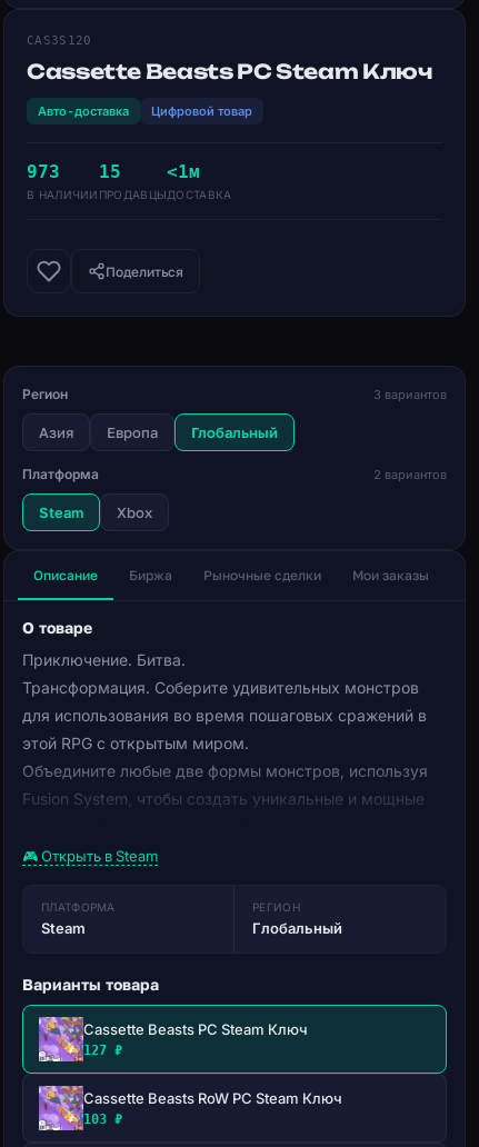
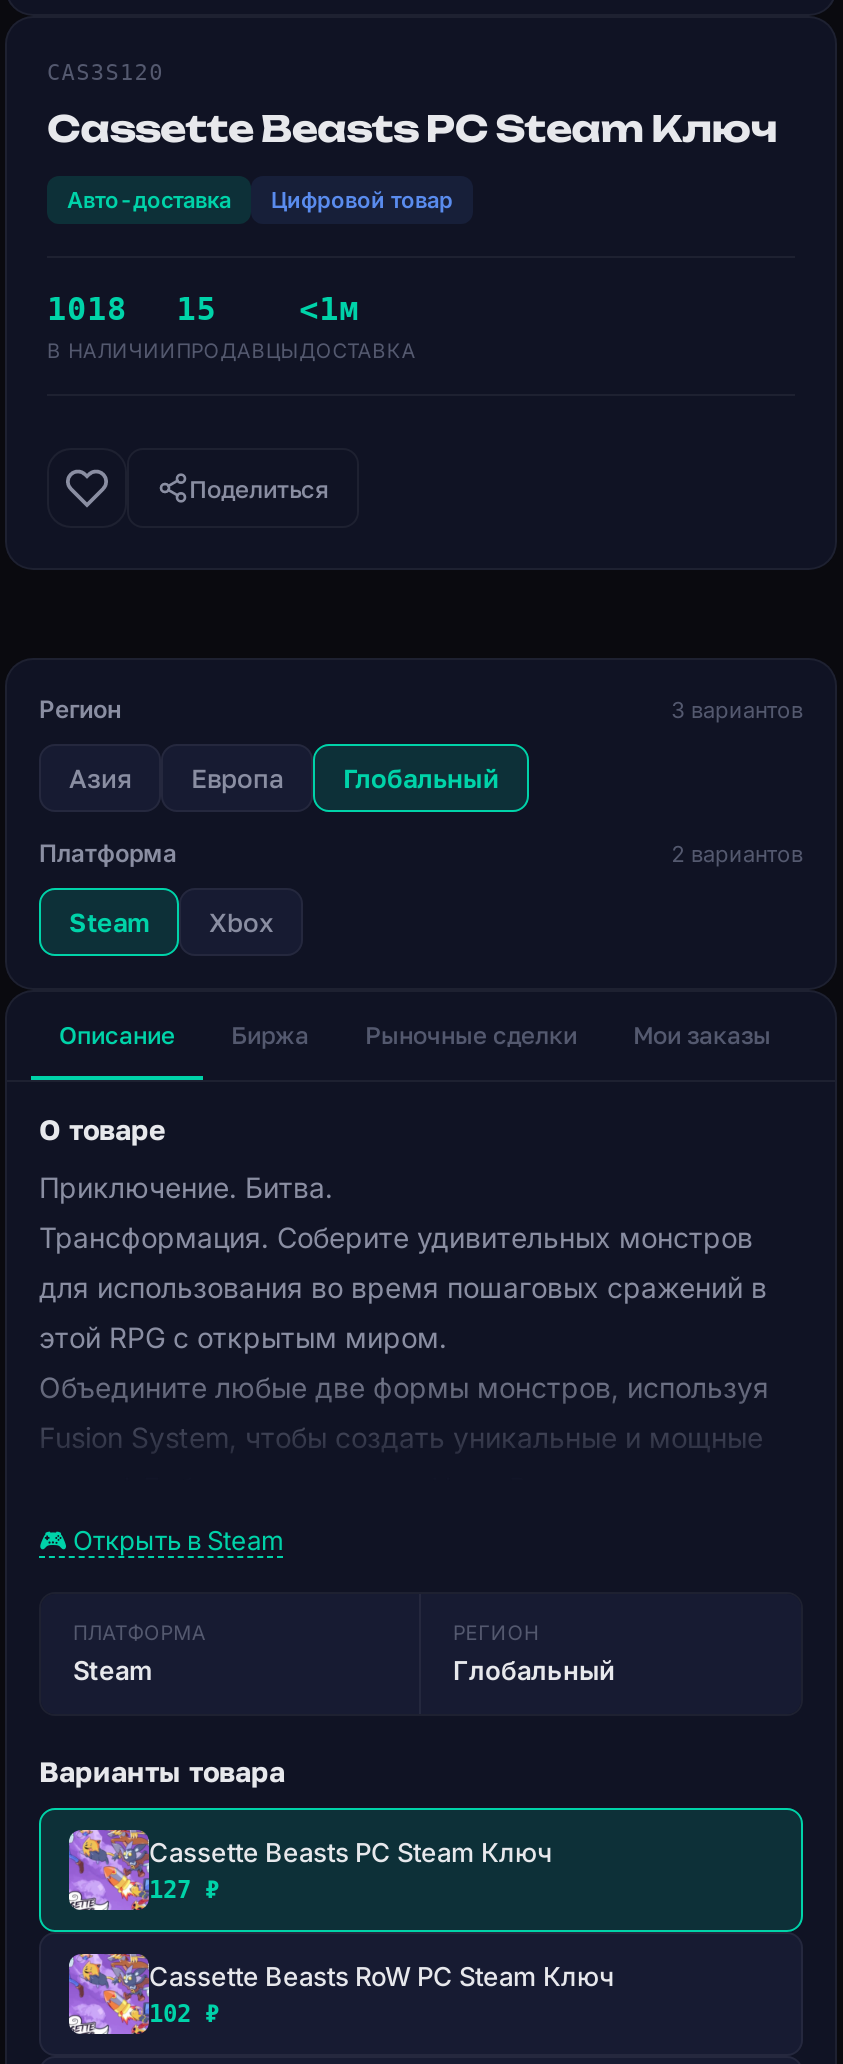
[27,161,121,182] 973 15 -> [47,290,216,328] 1018 15
[83,1111,122,1126] 103 ₽ -> [149,1999,219,2027] 102 ₽

